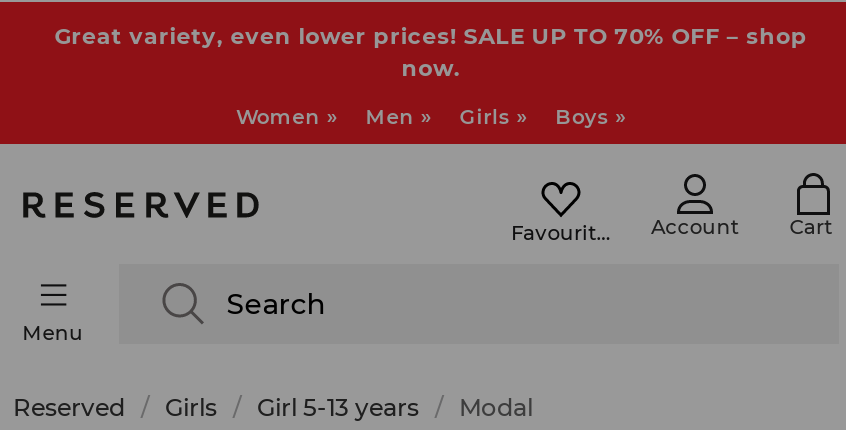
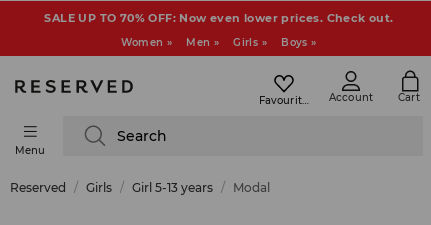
[54,22,808,82] Great variety, even lower prices! SALE UP TO 70% OFF – shop | now. -> [44,11,394,25] SALE UP TO 70% OFF: Now even lower prices. Check out.

